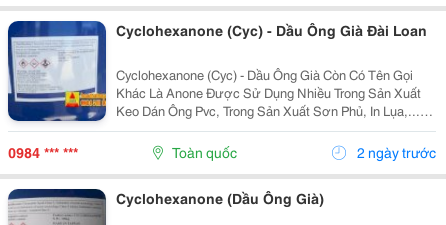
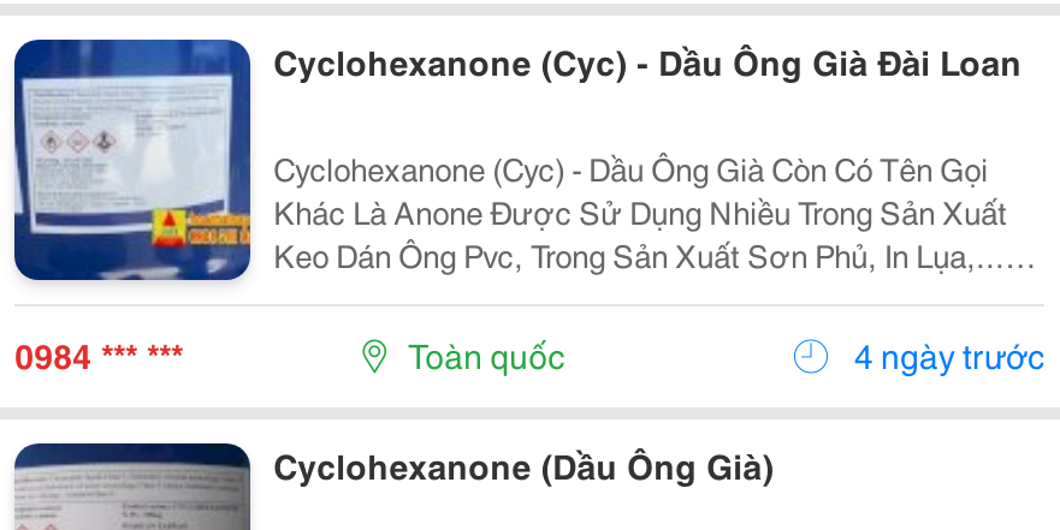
[354,142,436,162] 2 ngày trước -> [847,330,1044,379] 4 ngày trước

